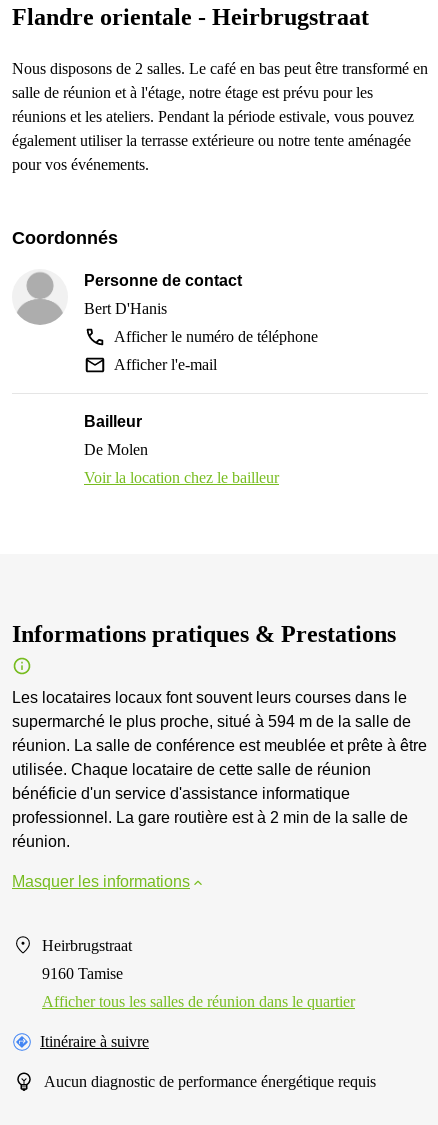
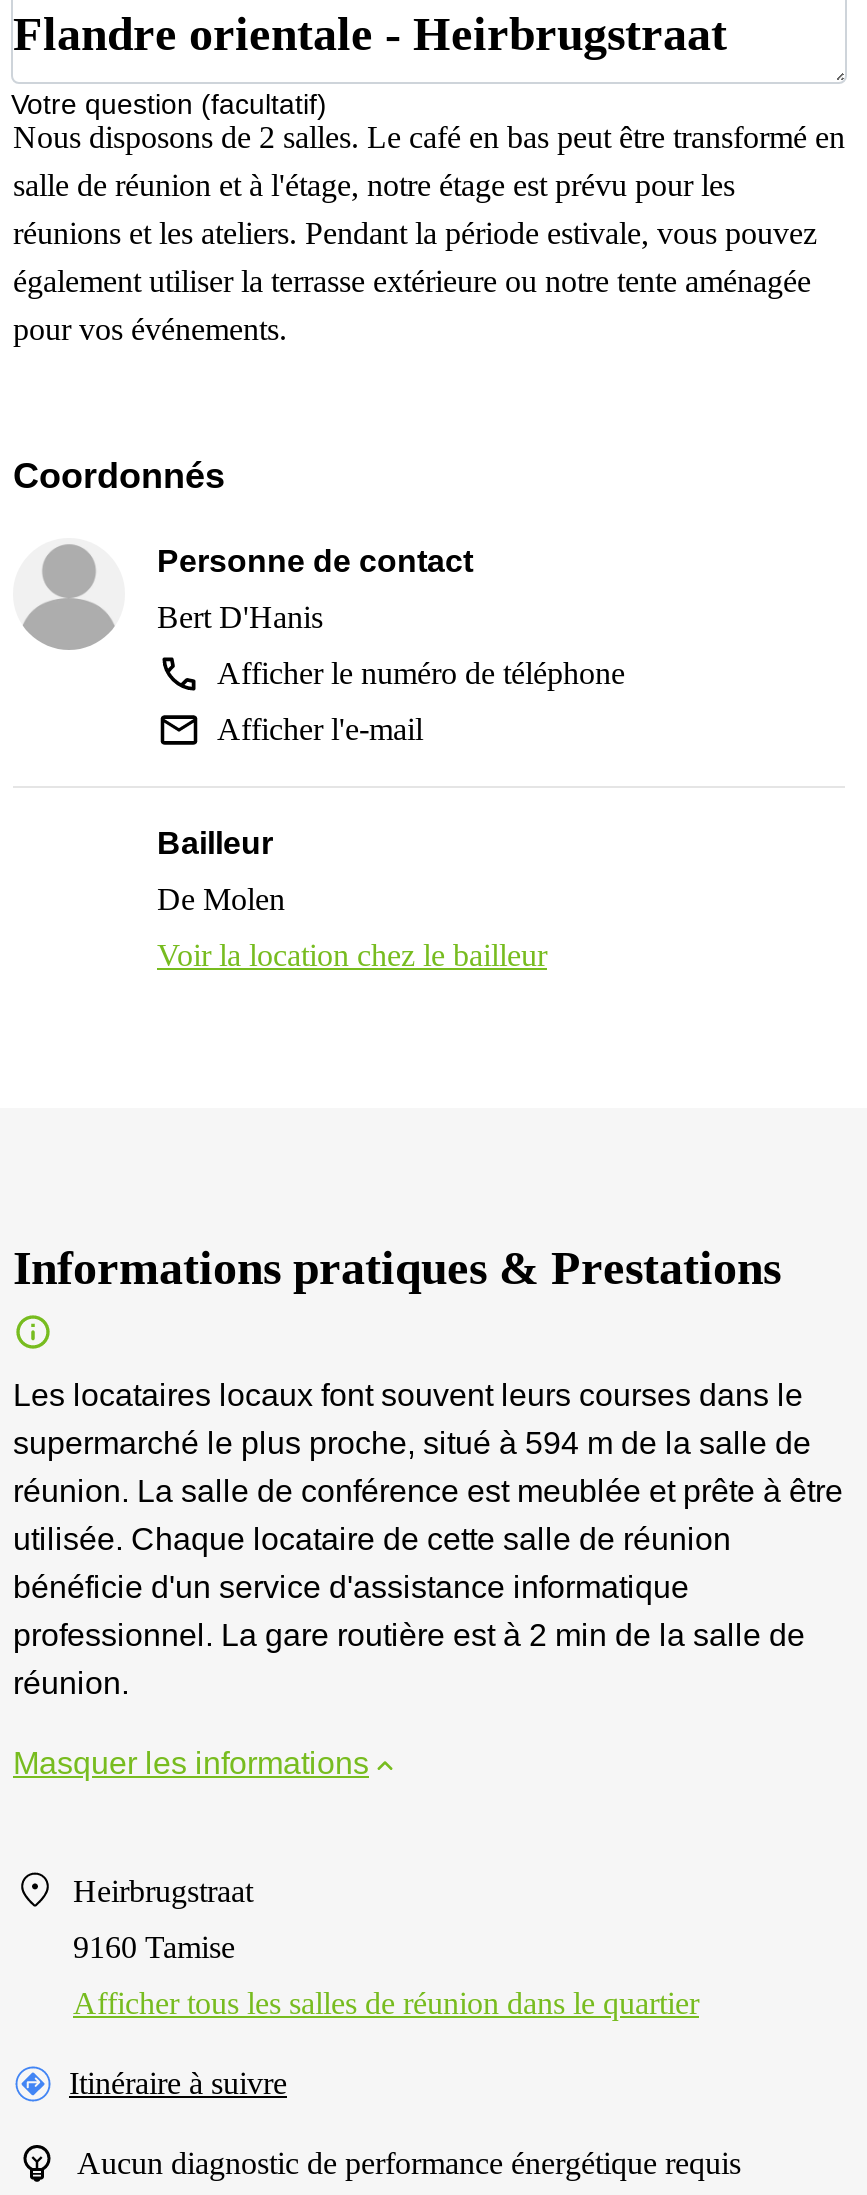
none -> [11,88,327,120] Votre question (facultatif)

